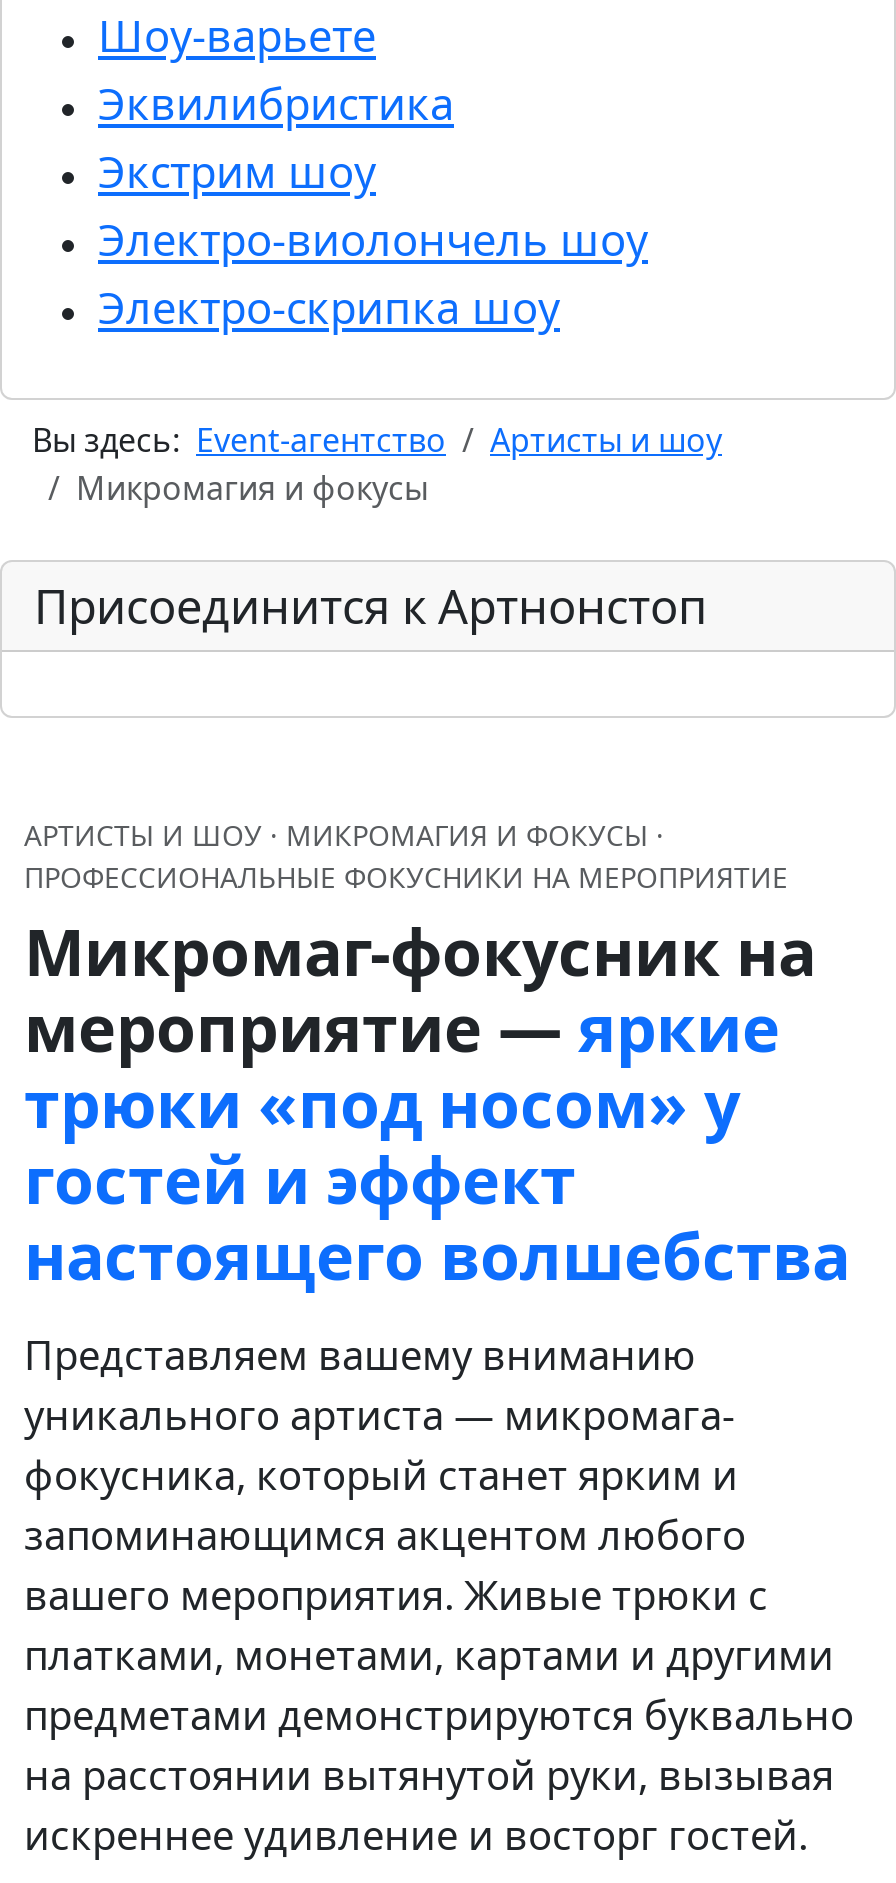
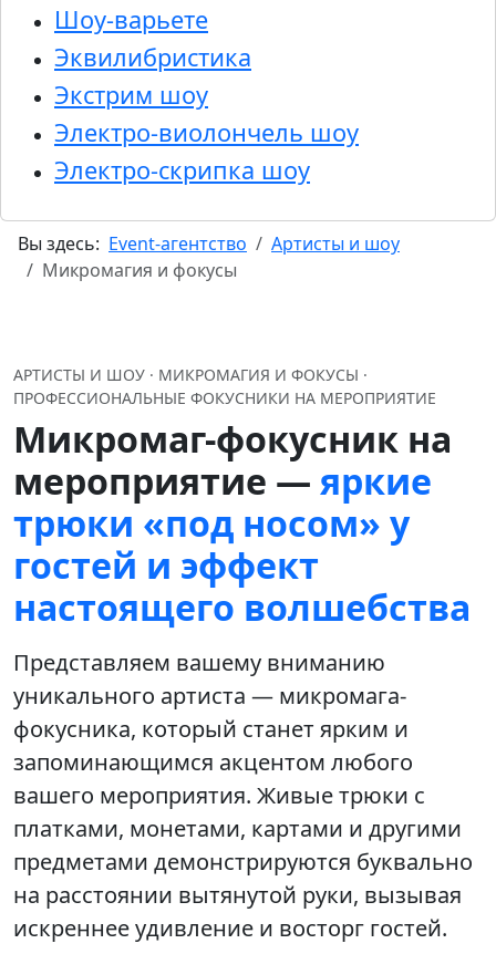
[34,574,708,638] Присоединится к Артнонстоп -> none

